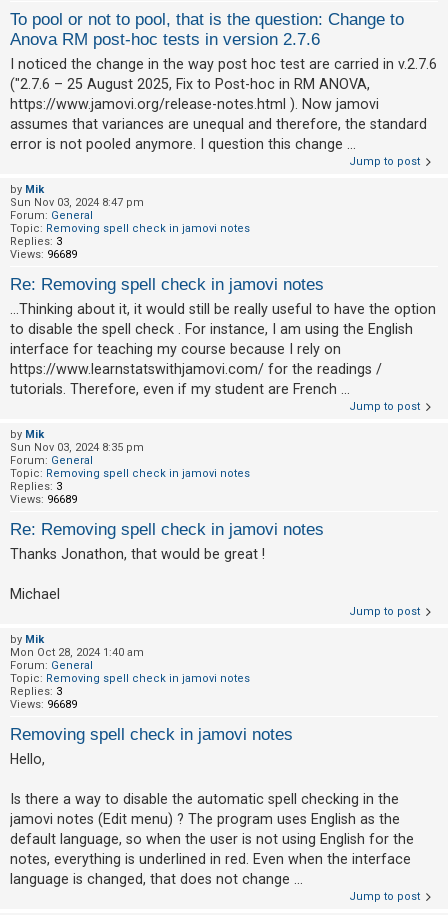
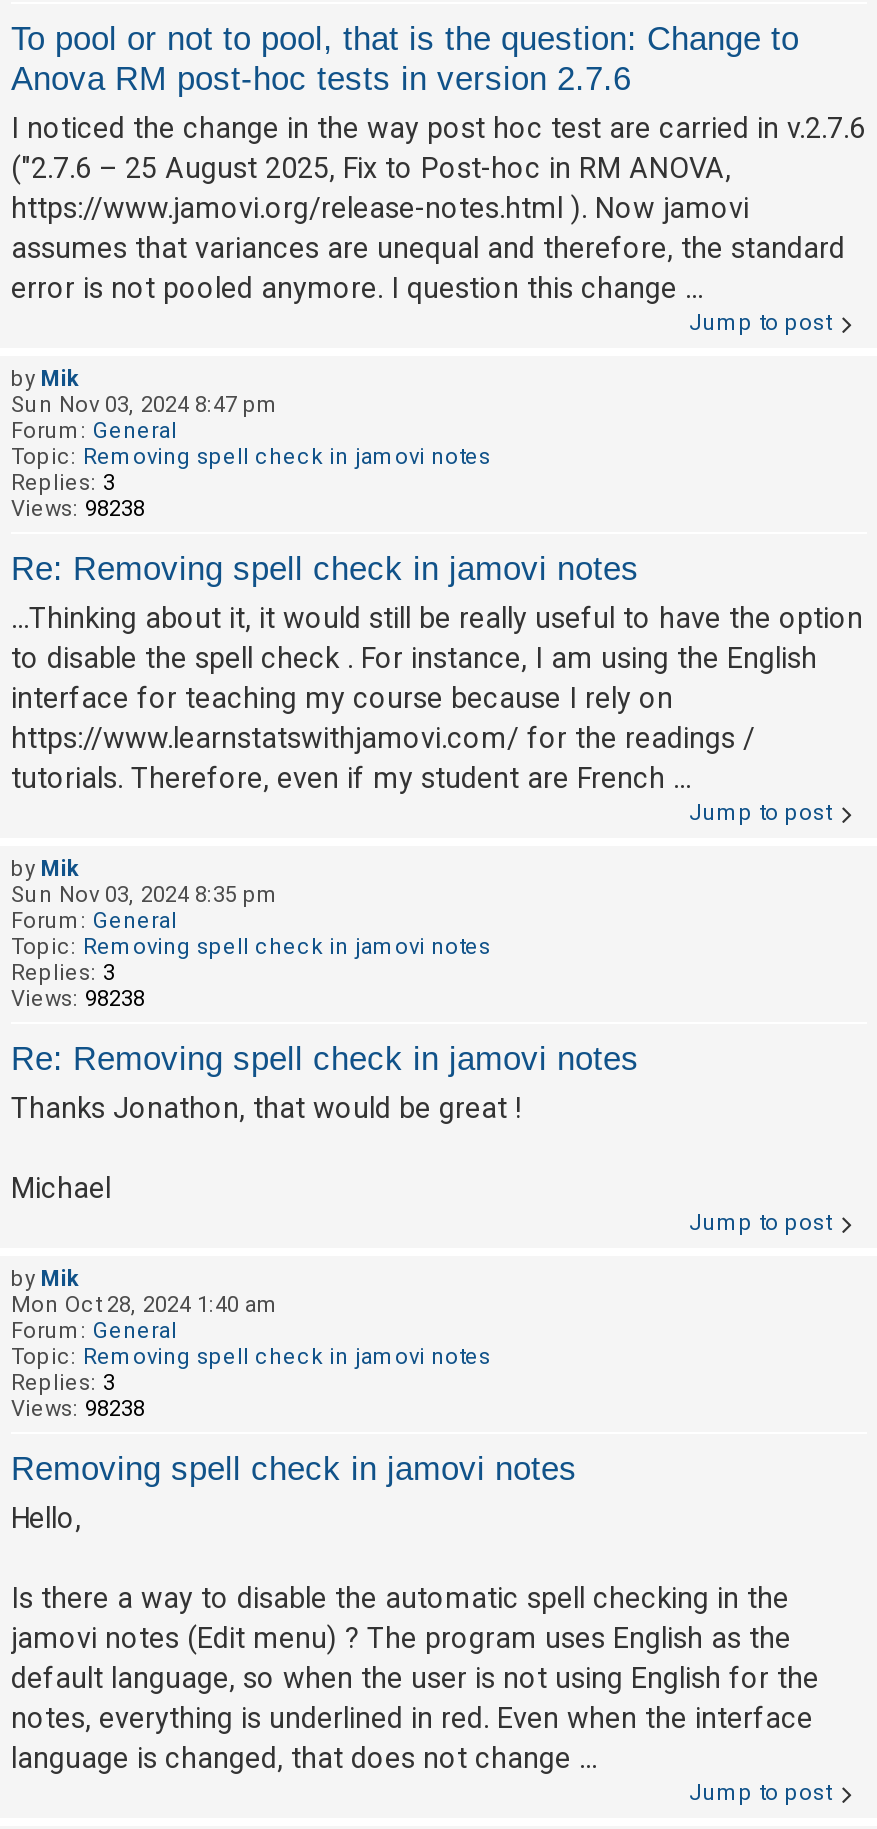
[10,248,77,261] Views: 96689 -> [11,496,145,522] Views: 98238
[10,493,77,506] Views: 96689 -> [11,986,145,1012] Views: 98238
[10,698,77,711] Views: 96689 -> [11,1396,145,1422] Views: 98238

